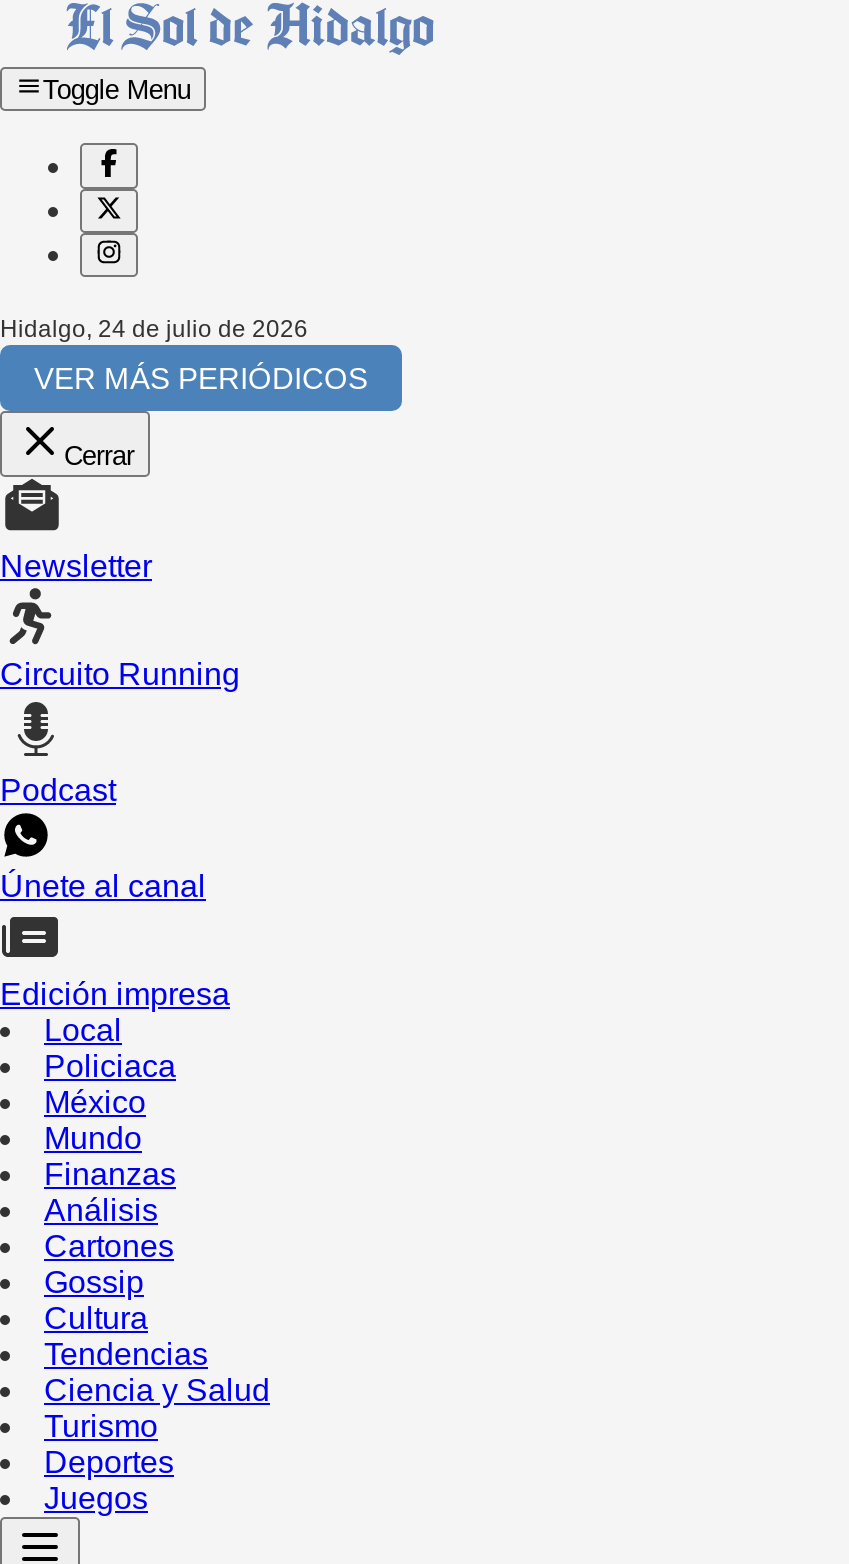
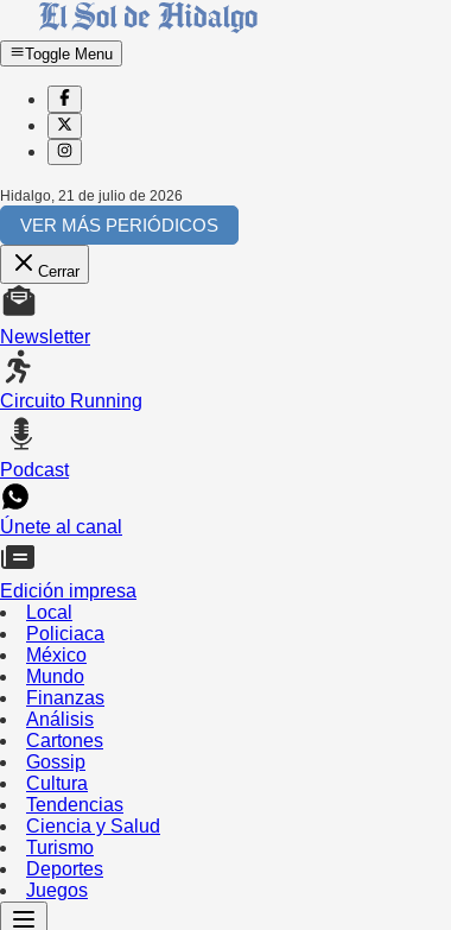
[0,316,308,344] Hidalgo, 24 de julio de 2026 -> [0,188,183,205] Hidalgo, 21 de julio de 2026

